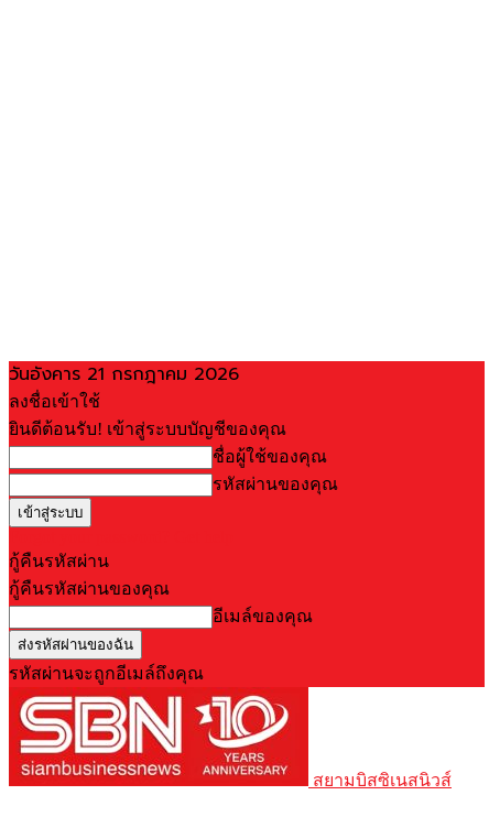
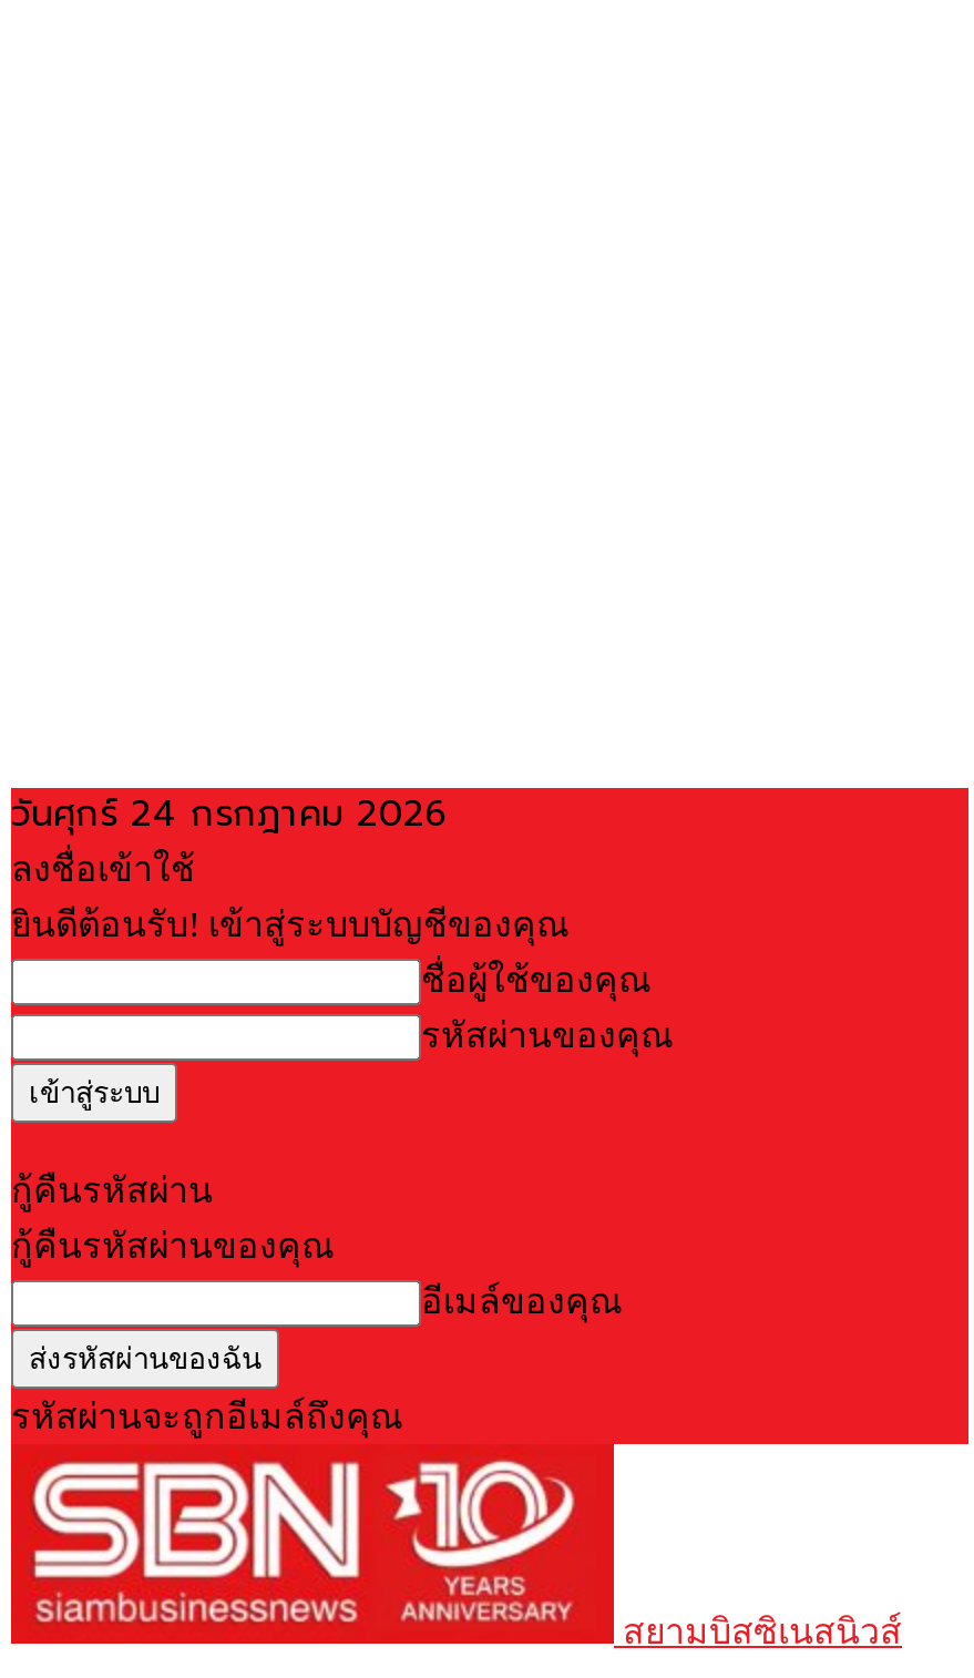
[9,361,239,388] วันอังคาร 21 กรกฎาคม 2026 -> [11,788,448,841] วันศุกร์ 24 กรกฎาคม 2026

